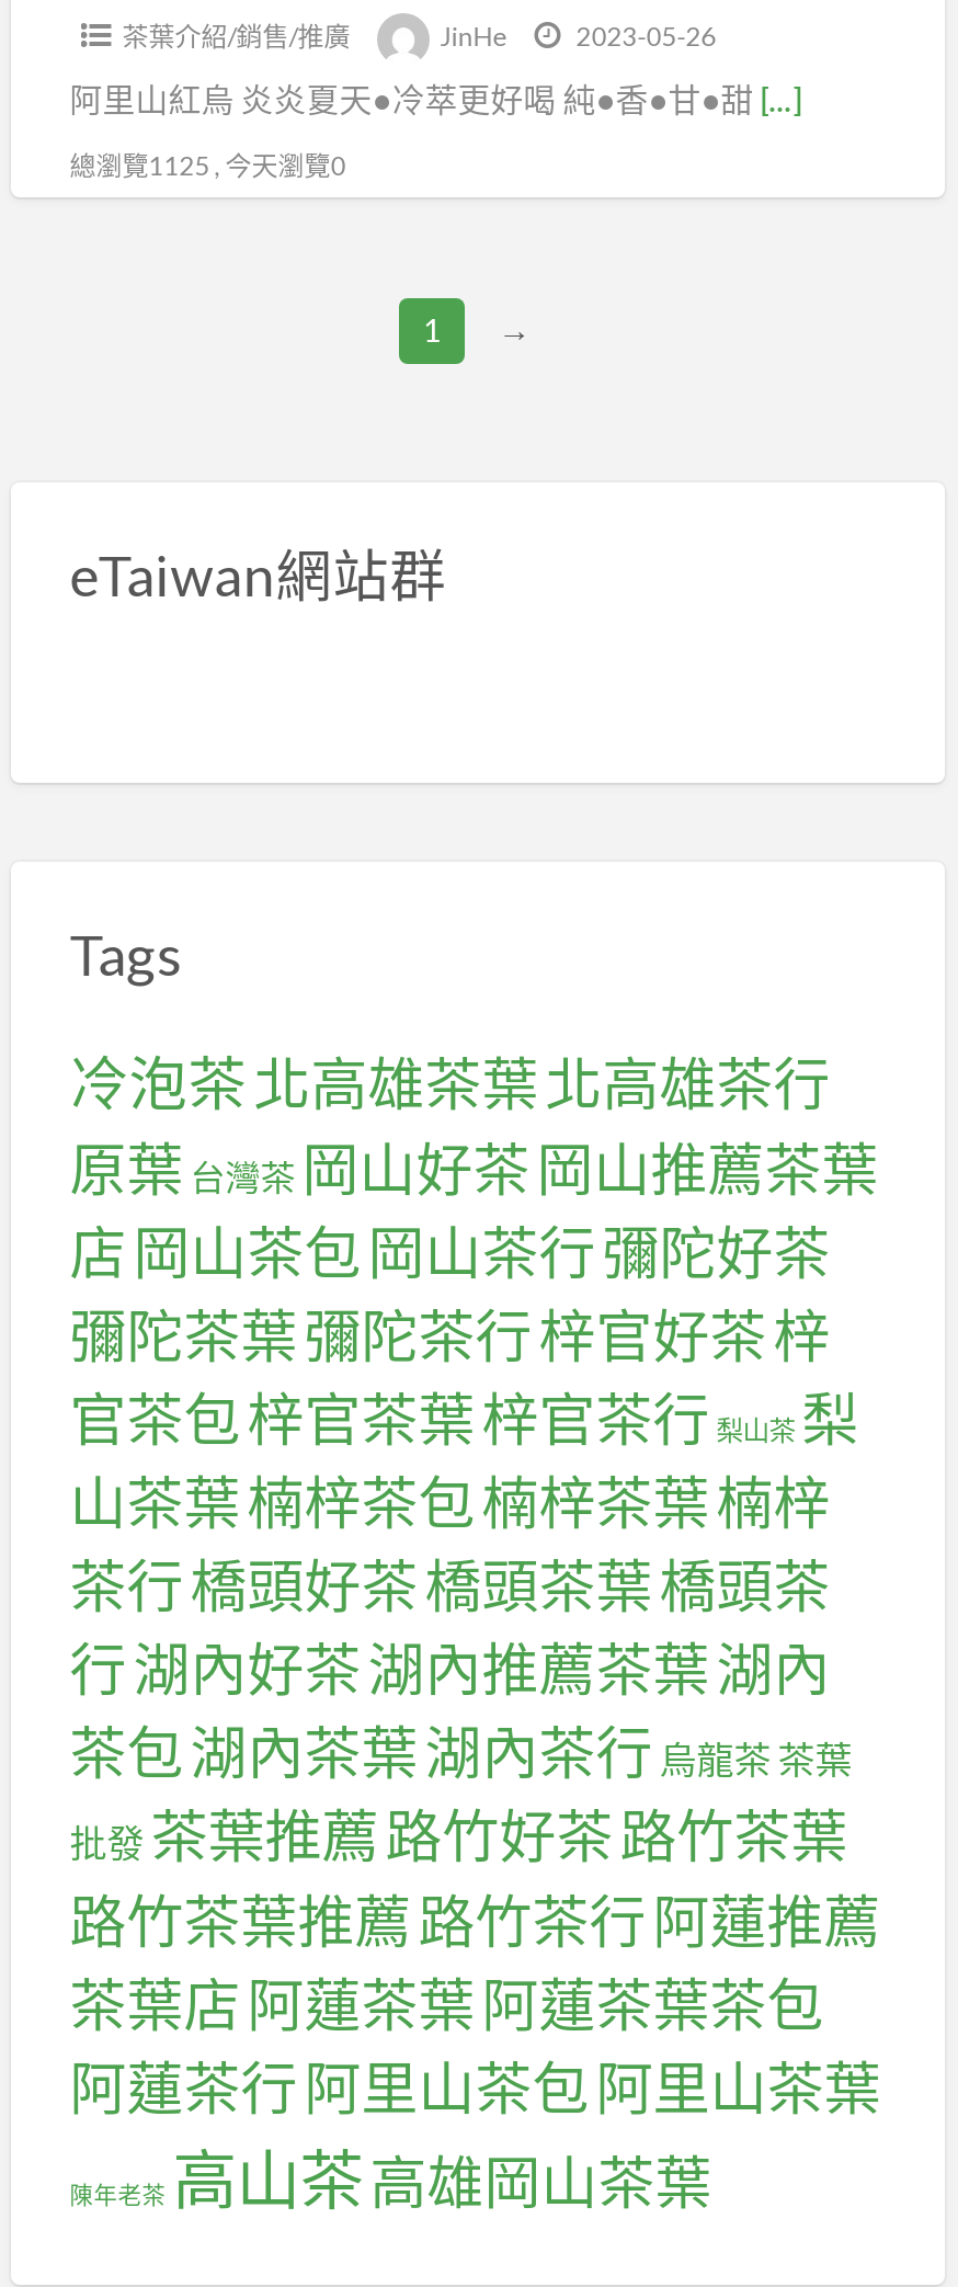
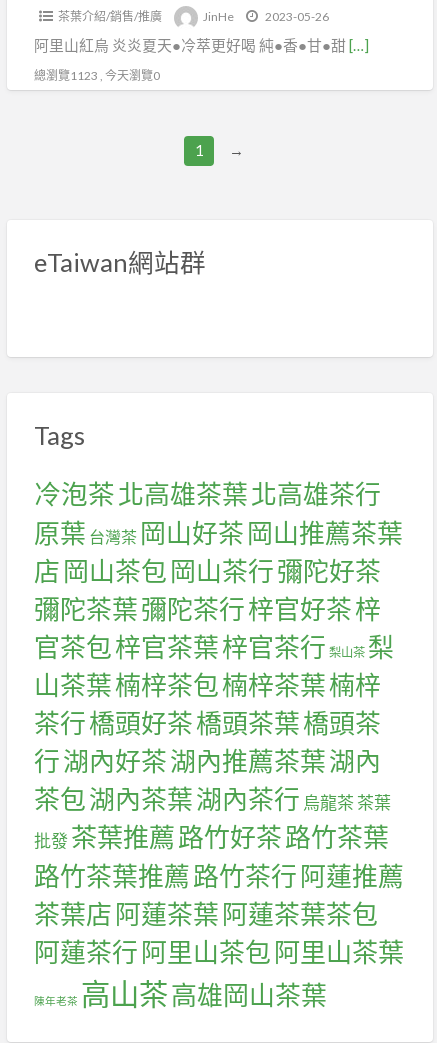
[69,150,346,183] 總瀏覽1125 , 今天瀏覽0 -> [34,68,160,83] 總瀏覽1123 , 今天瀏覽0

